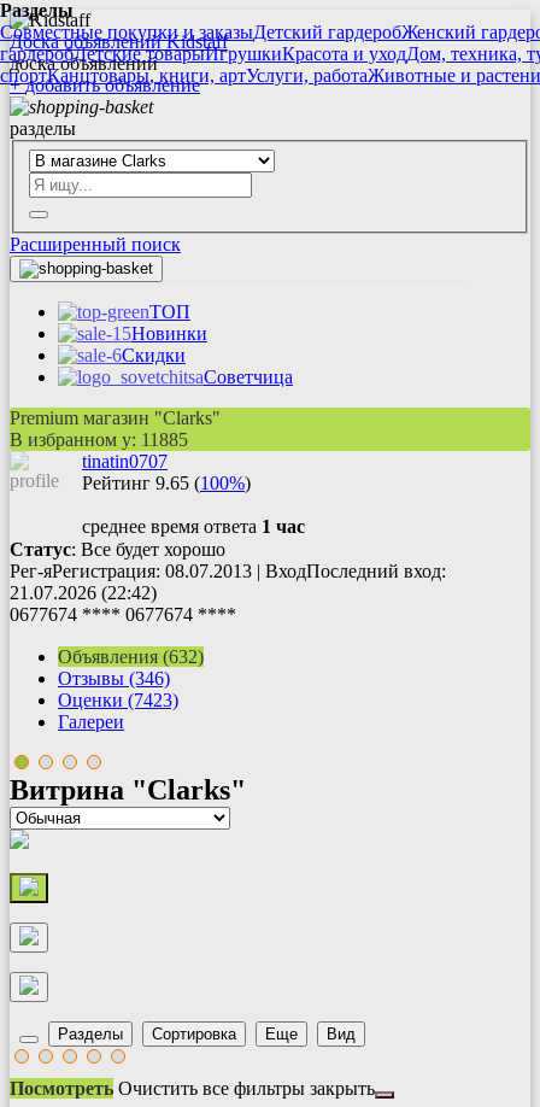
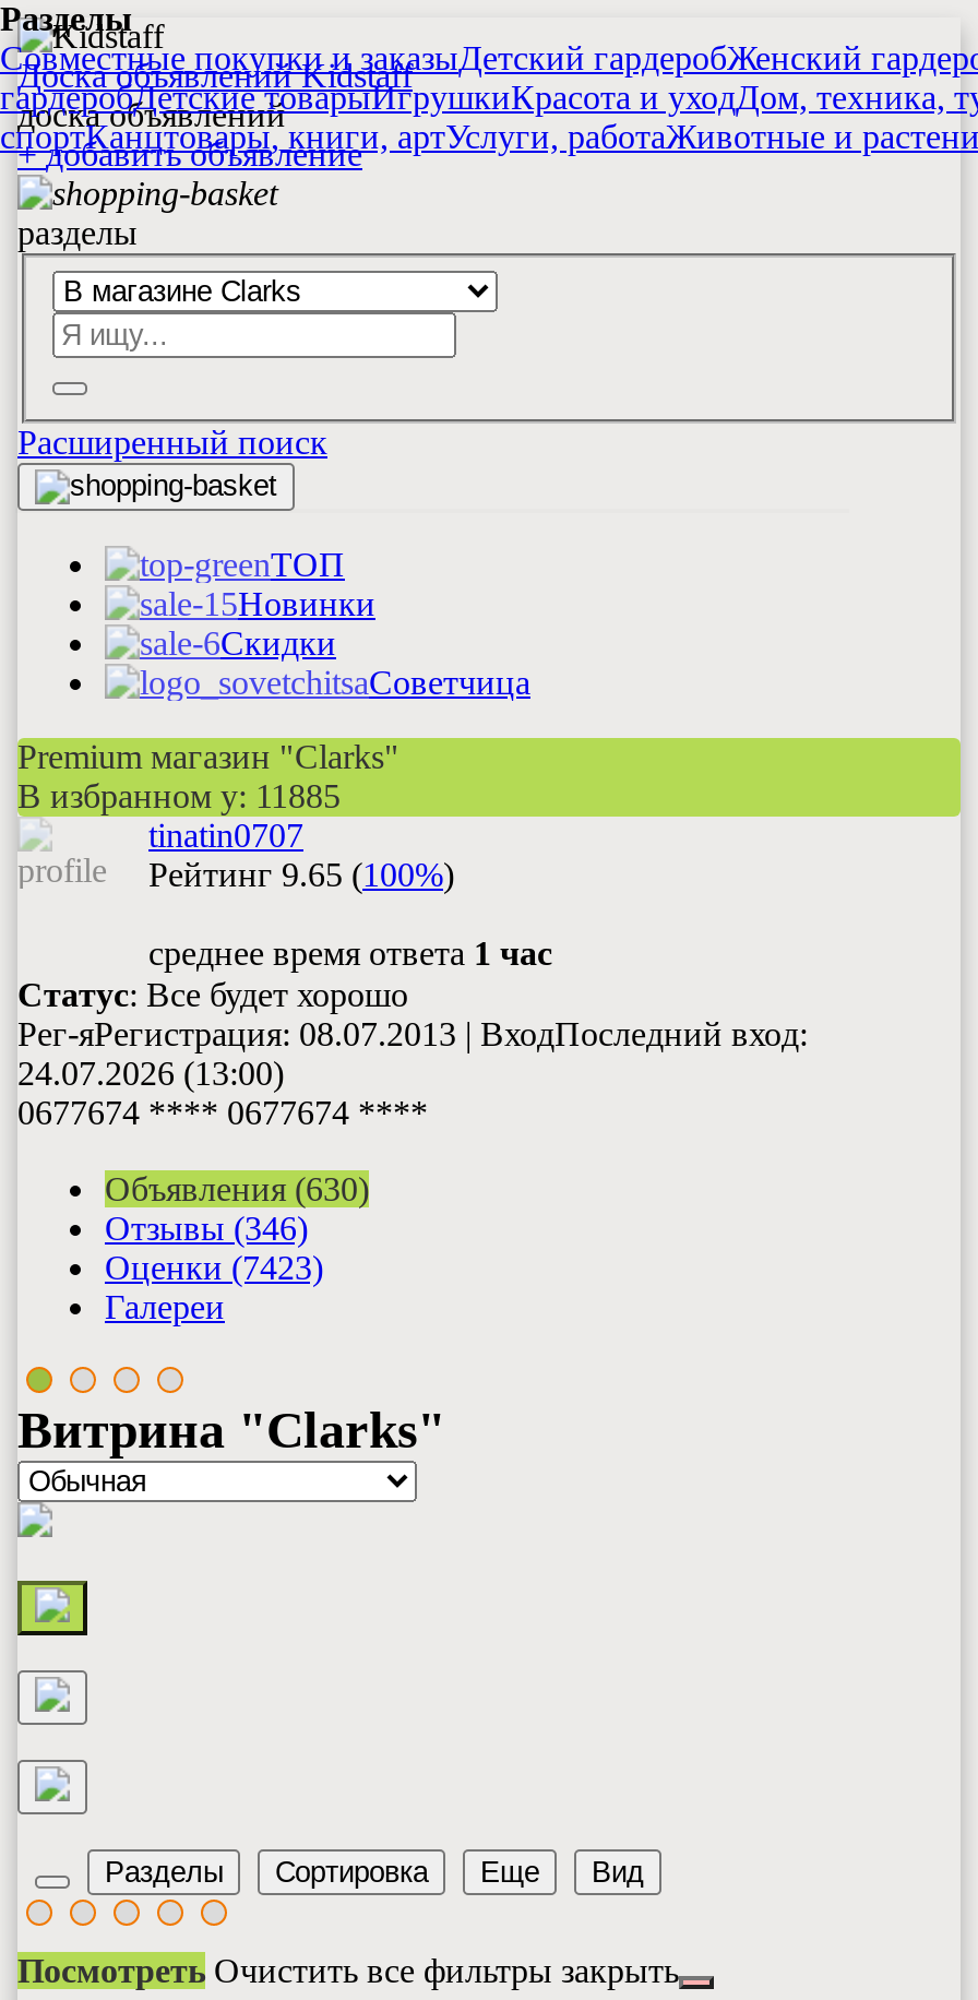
[10,582,157,603] 21.07.2026 (22:42) -> [17,1054,284,1091] 24.07.2026 (13:00)
[58,647,204,667] Объявления (632) -> [105,1171,369,1208] Объявления (630)

